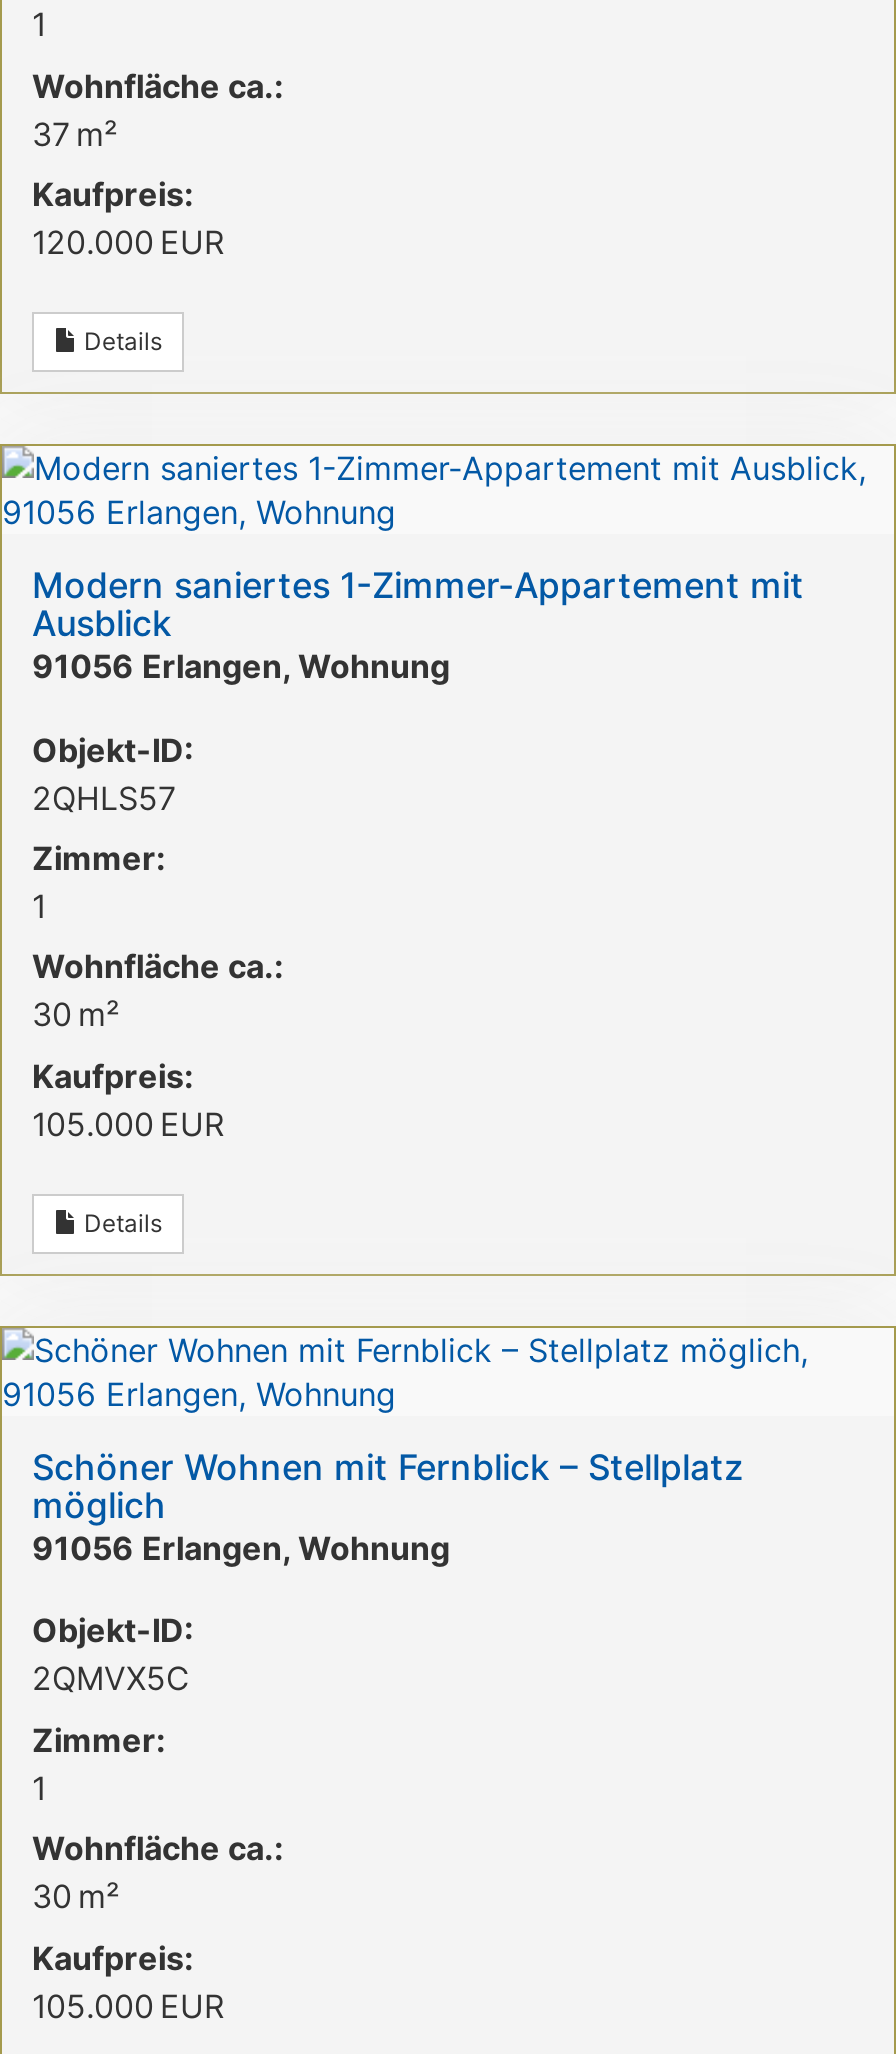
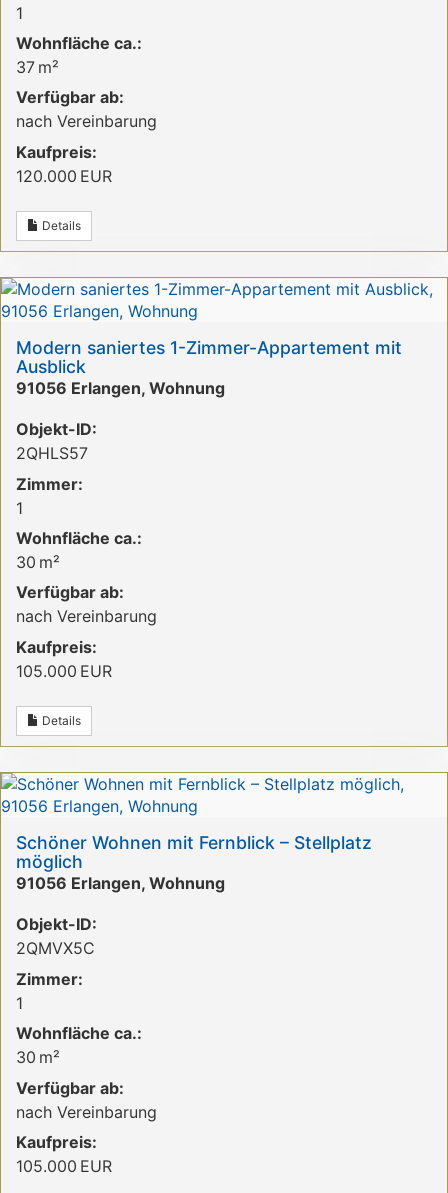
none -> [16,87,157,131] Verfügbar ab: | nach Vereinbarung
none -> [16,582,157,626] Verfügbar ab: | nach Vereinbarung
none -> [16,1078,157,1122] Verfügbar ab: | nach Vereinbarung

